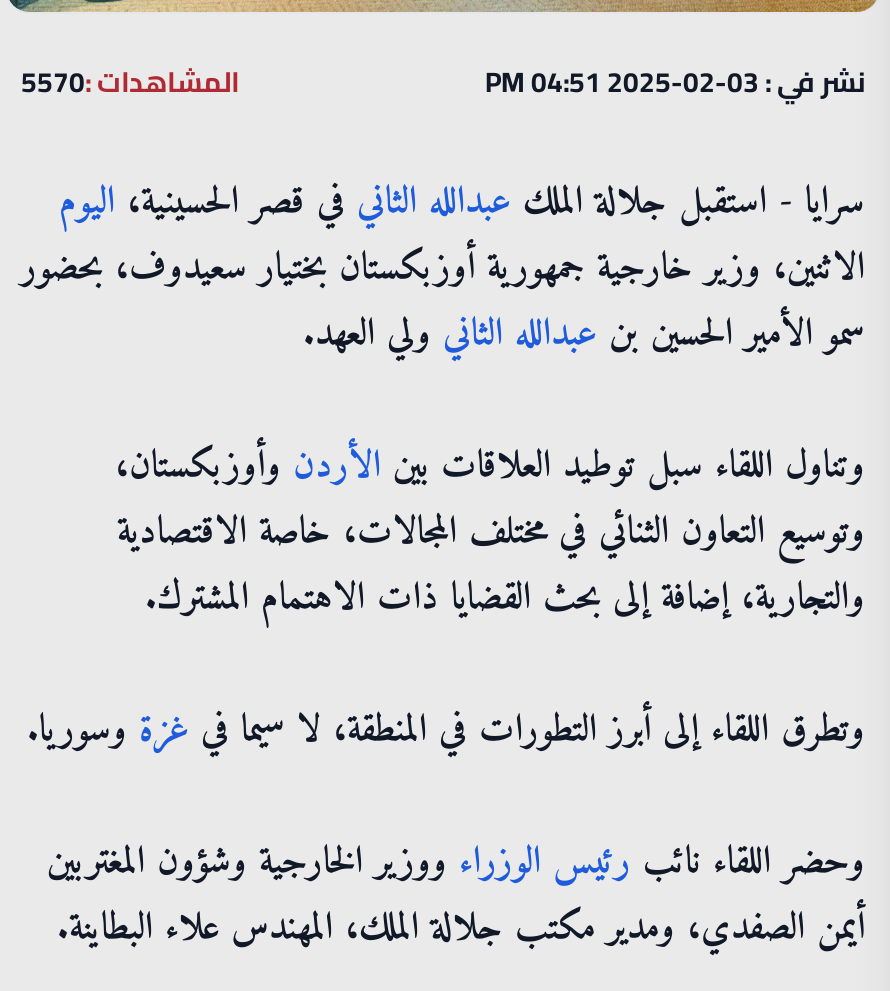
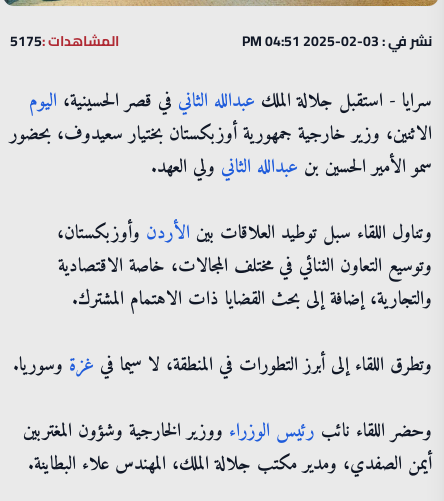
[21,55,239,107] المشاهدات :5570 -> [10,28,119,54] المشاهدات :5175

